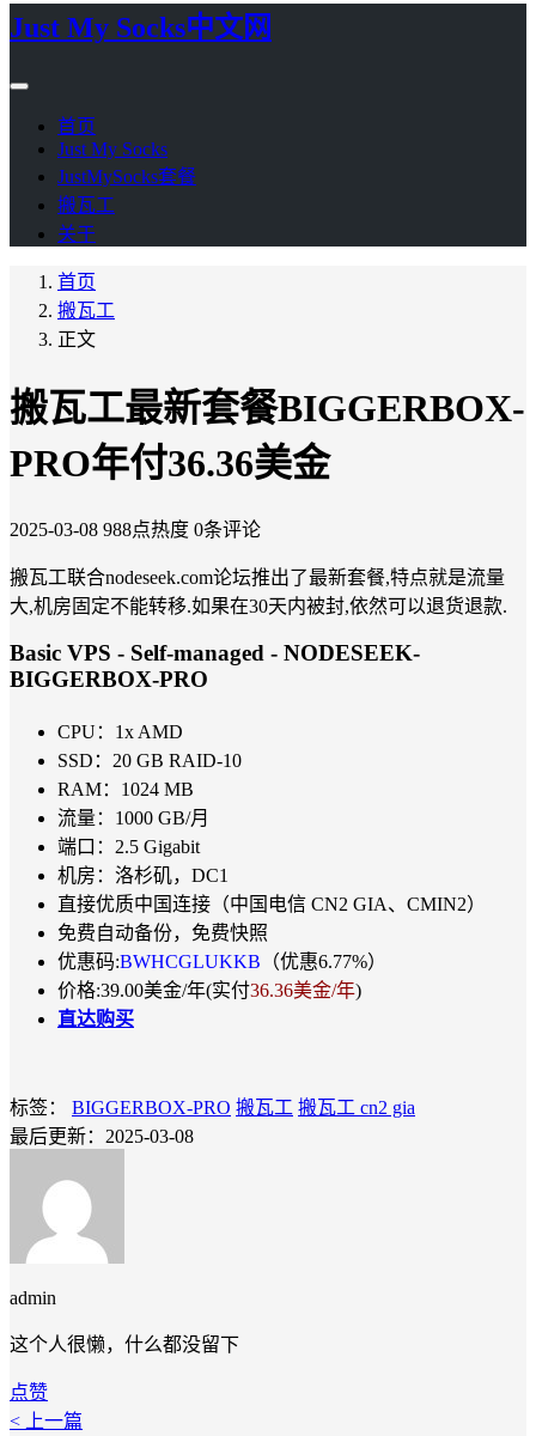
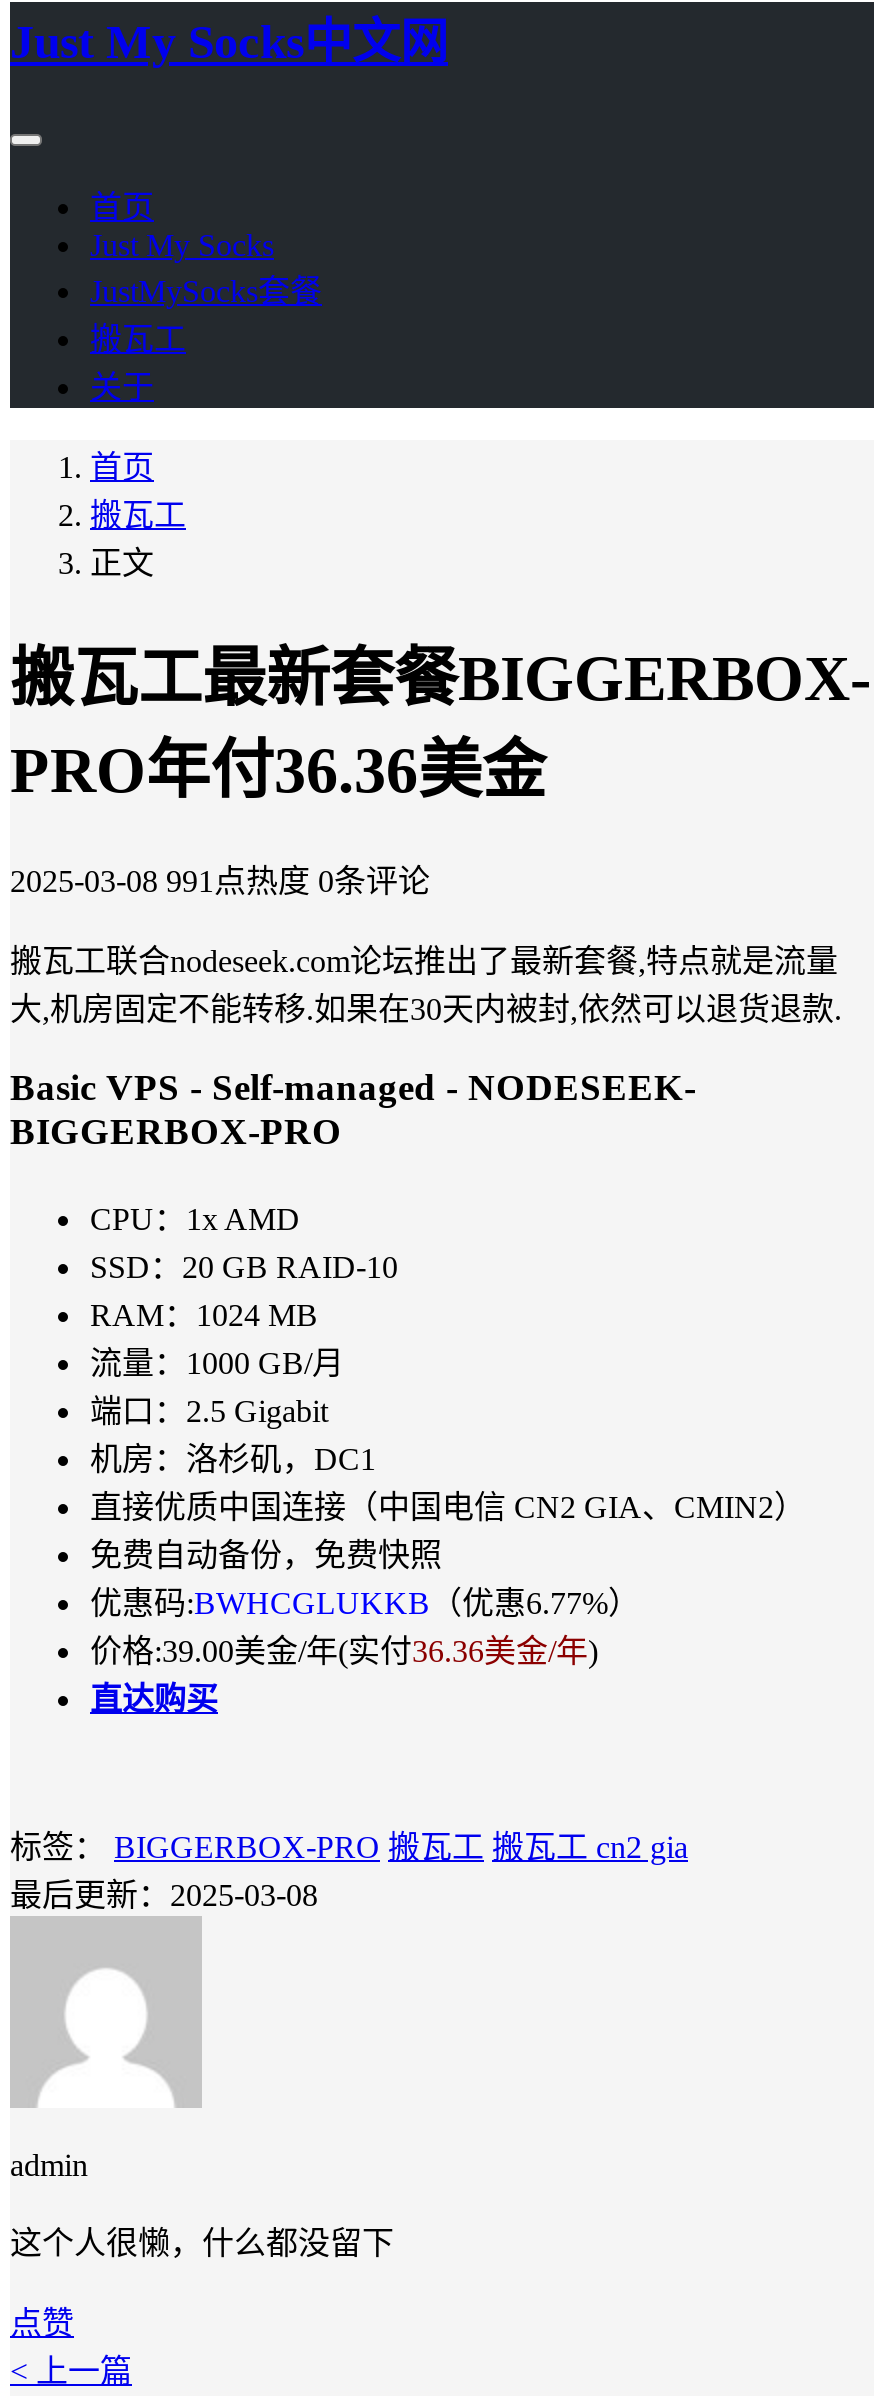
[10,519,261,539] 2025-03-08 988点热度 0条评论 -> [10,863,430,897] 2025-03-08 991点热度 0条评论

